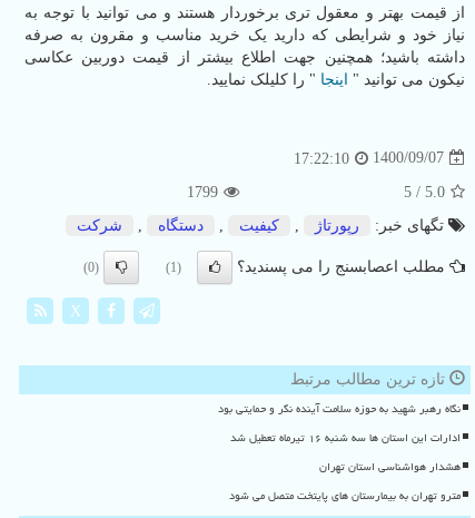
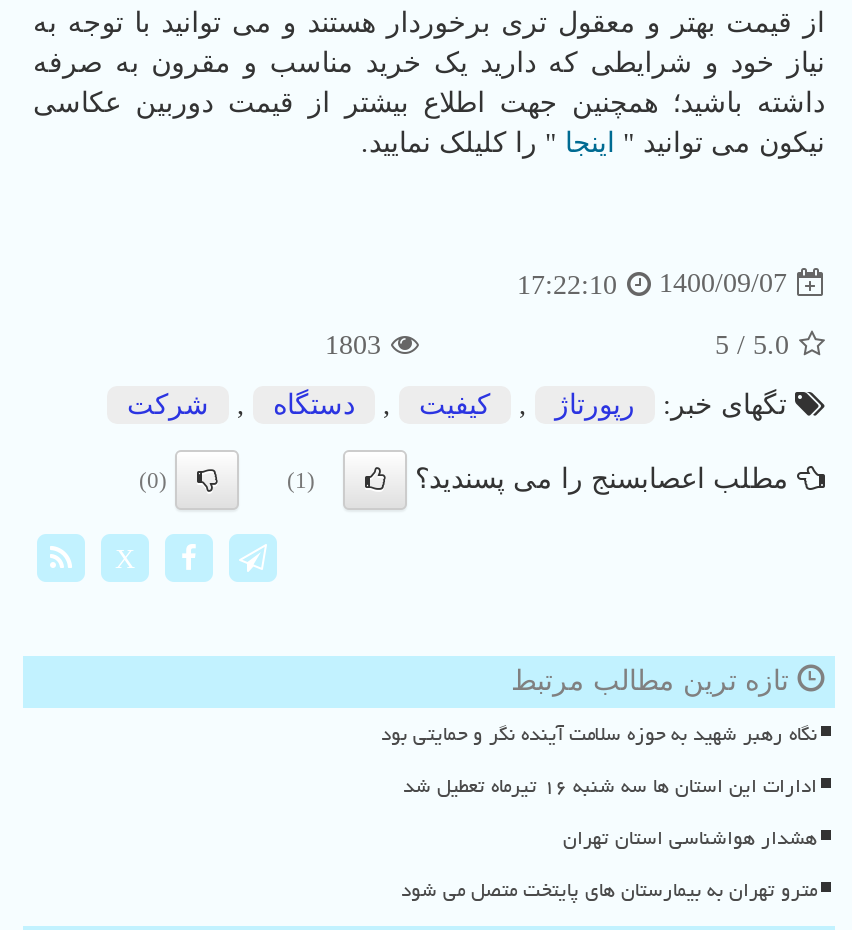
[187,184,218,201] 1799 -> [325,330,381,360] 1803

